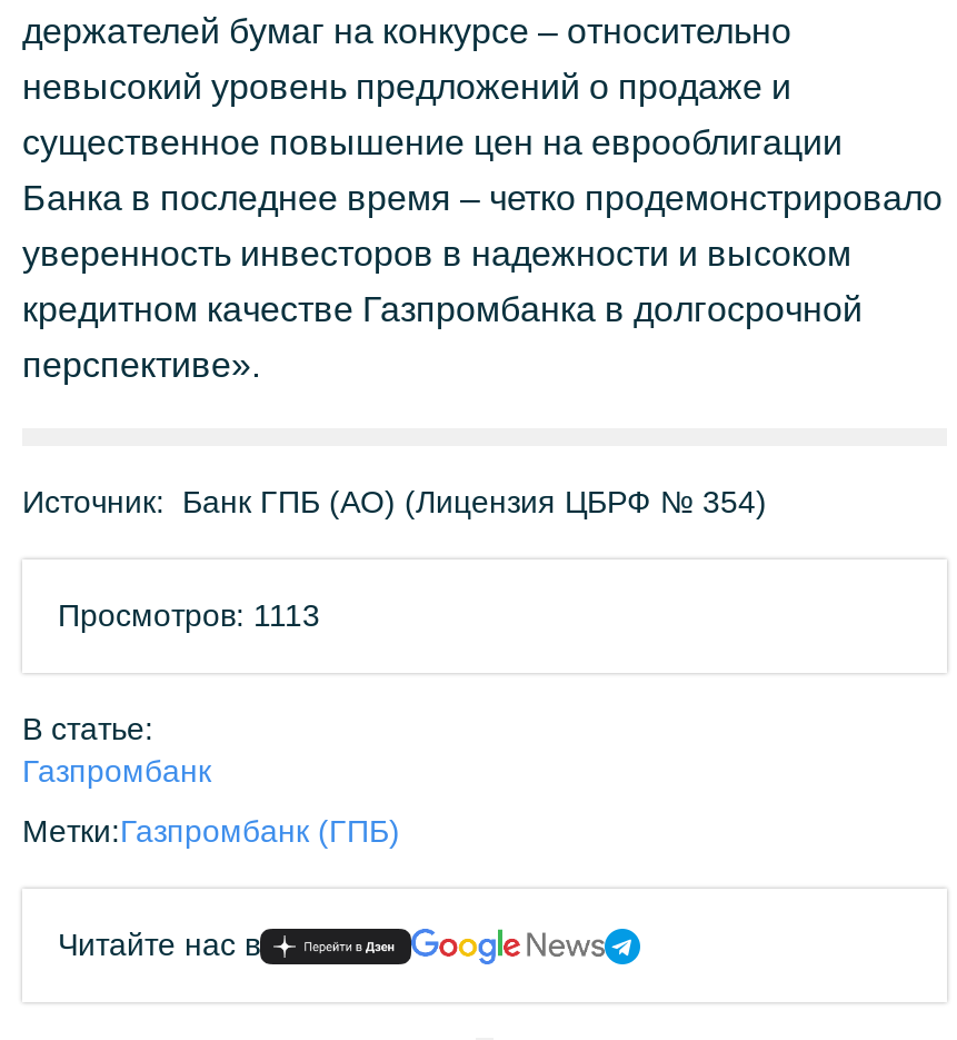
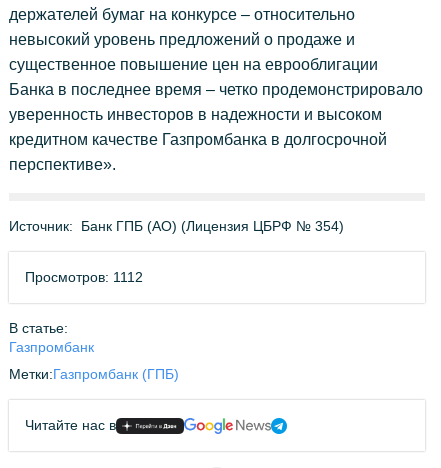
[58,597,320,633] Просмотров: 1113 -> [25,269,143,285] Просмотров: 1112

